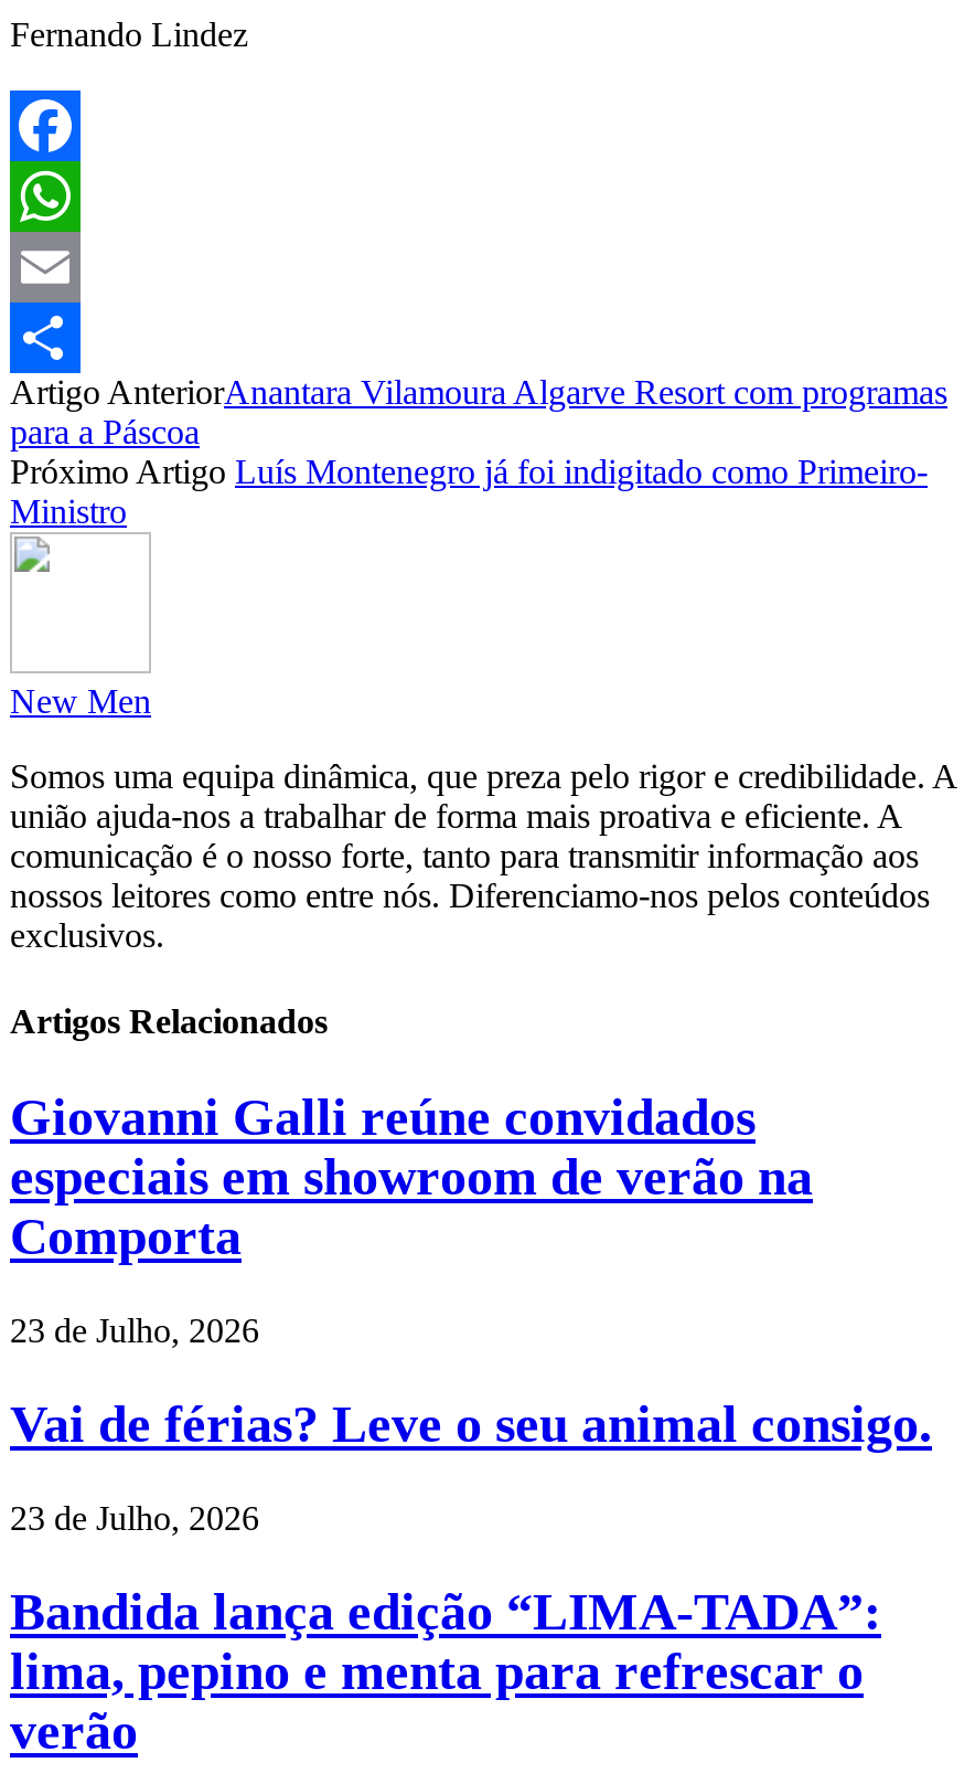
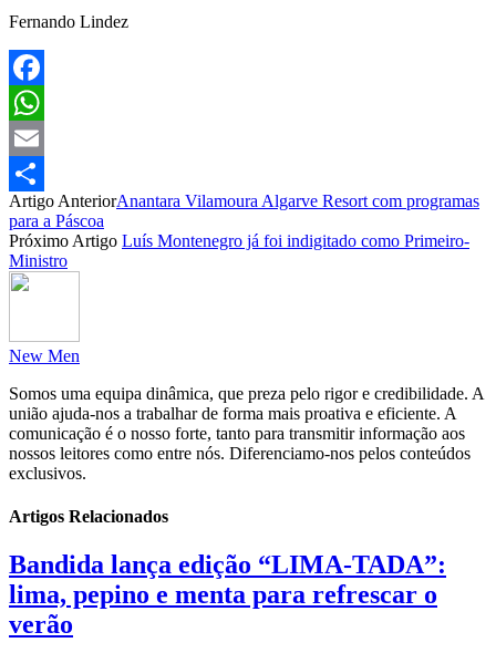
[10,1089,932,1537] Giovanni Galli reúne convidados | especiais em showroom de verão na | Comporta | 23 de Julho, 2026 | Vai de férias? Leve o seu animal consigo. | 23 de Julho, 2026 -> none

